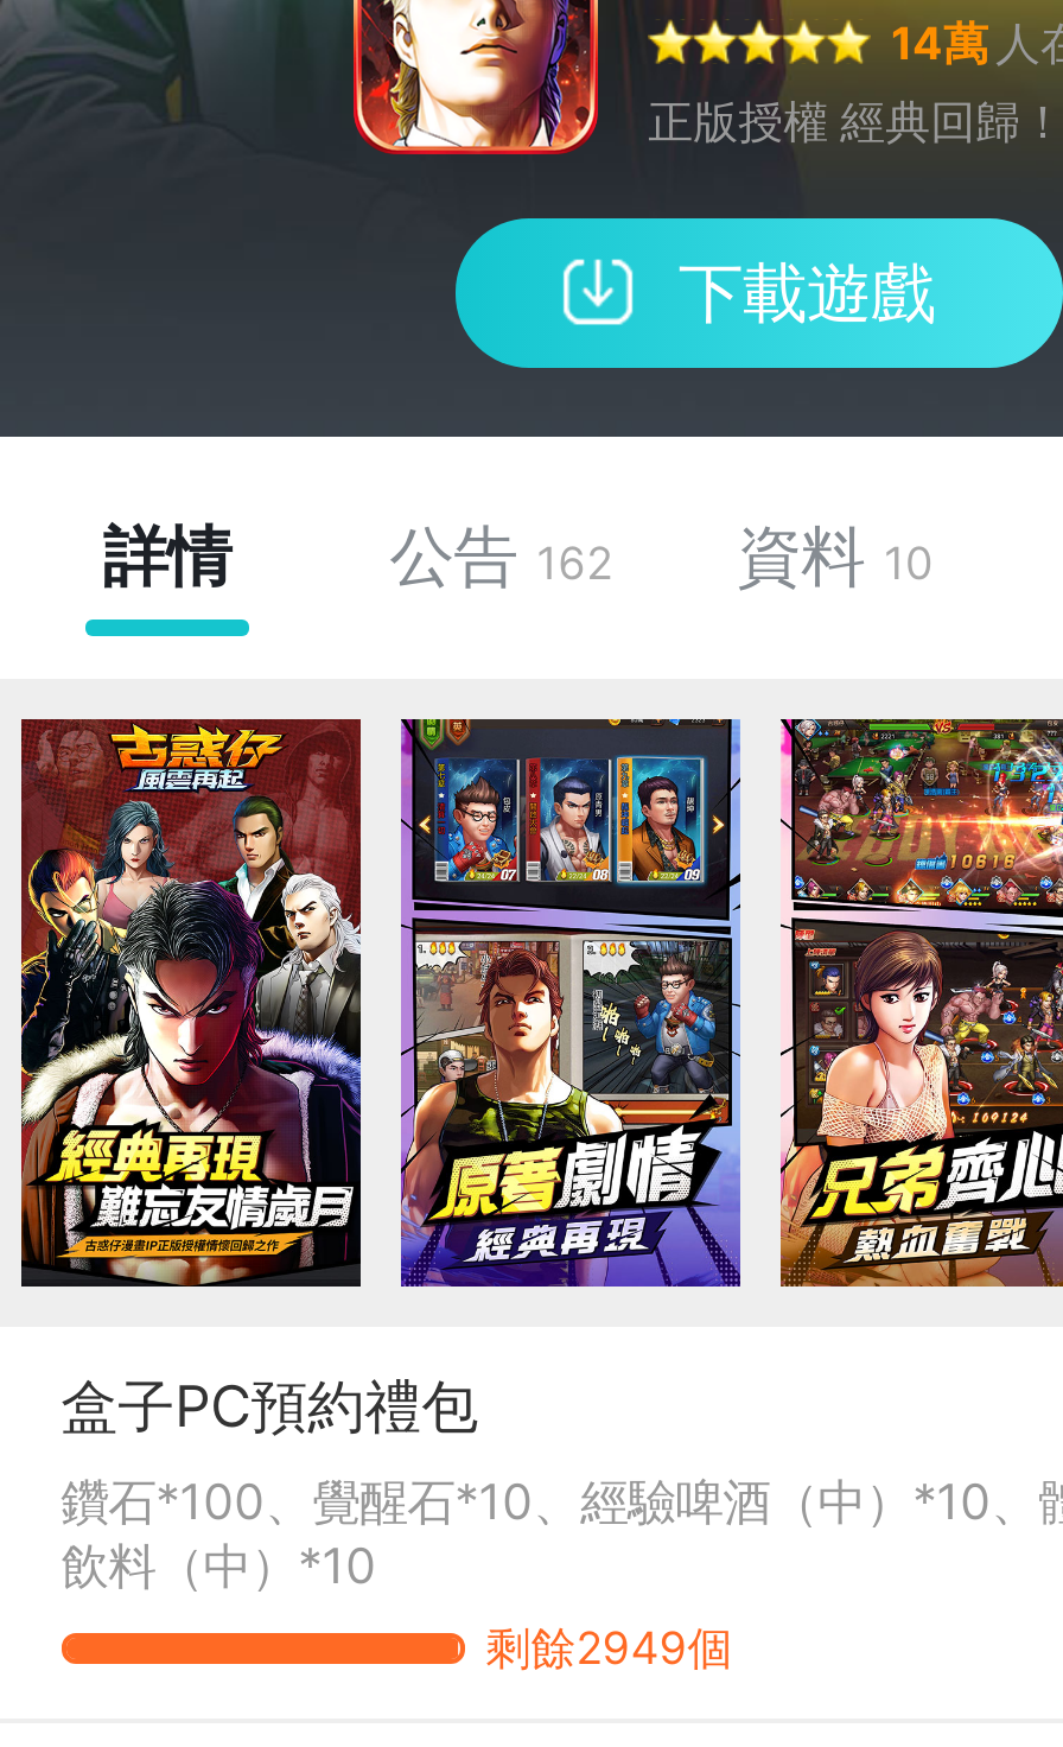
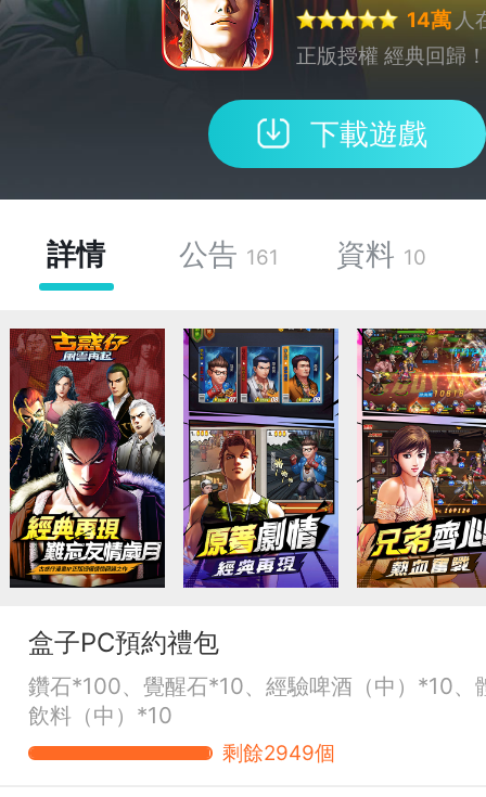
[390,517,934,596] 公告 162 資料 10 -> [179,236,427,272] 公告 161 資料 10

